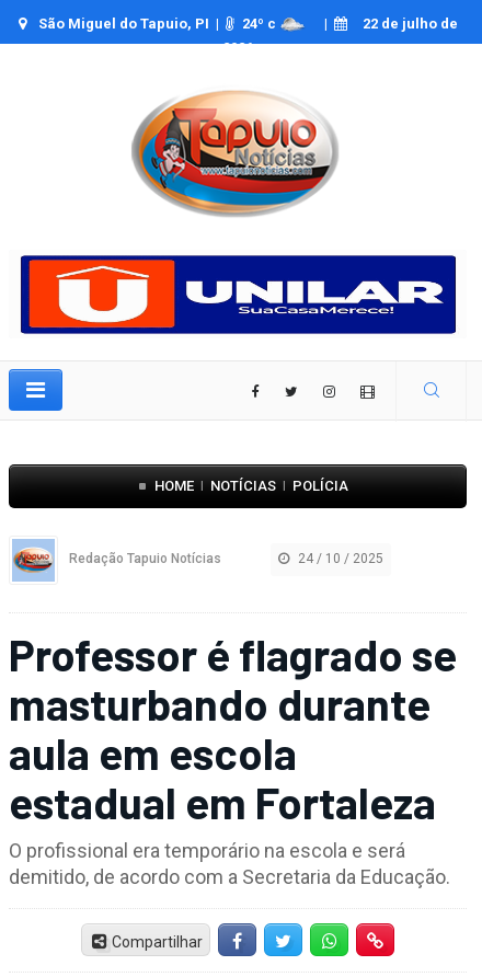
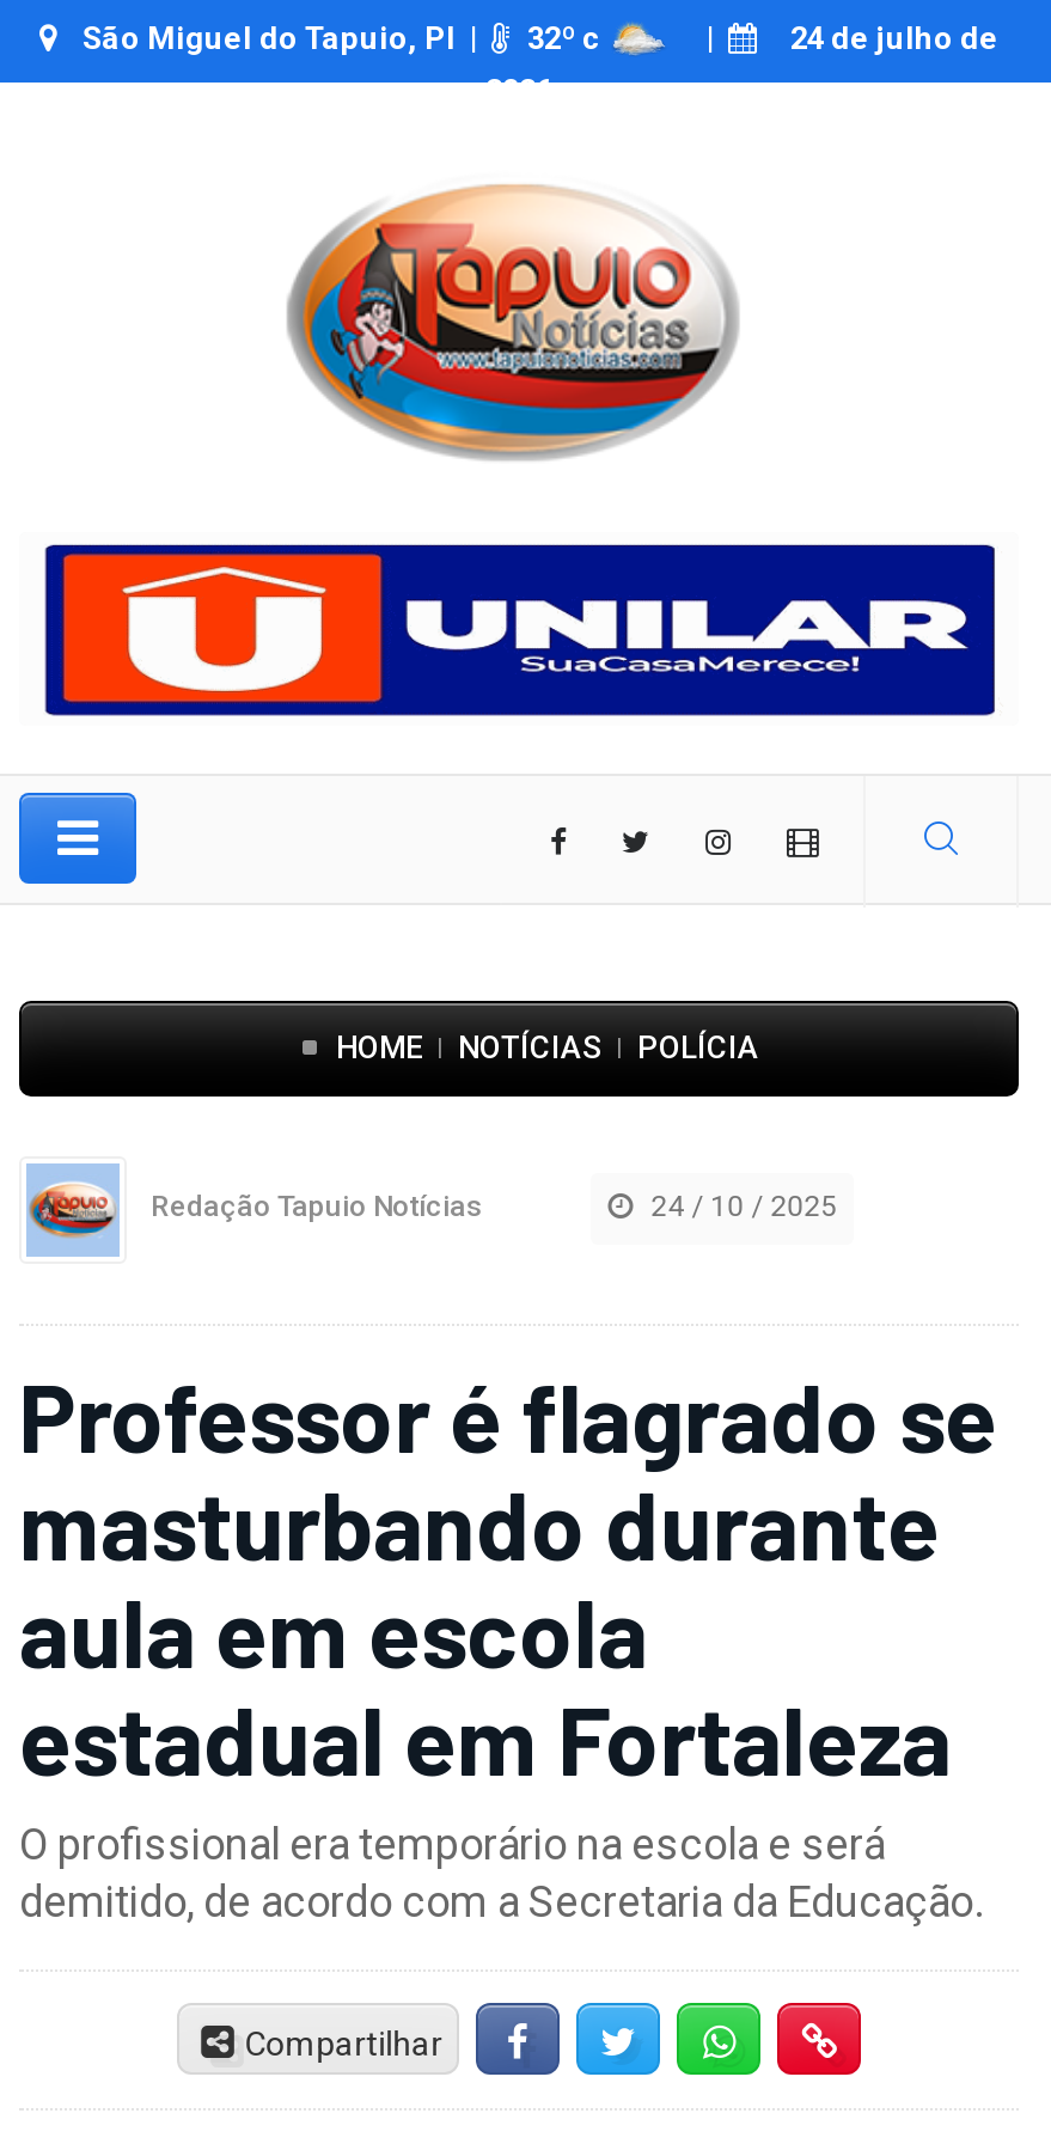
[242,15,279,32] 24º c -> [527,20,609,56] 32º c
[352,15,457,32] 22 de julho de -> [769,20,998,56] 24 de julho de

